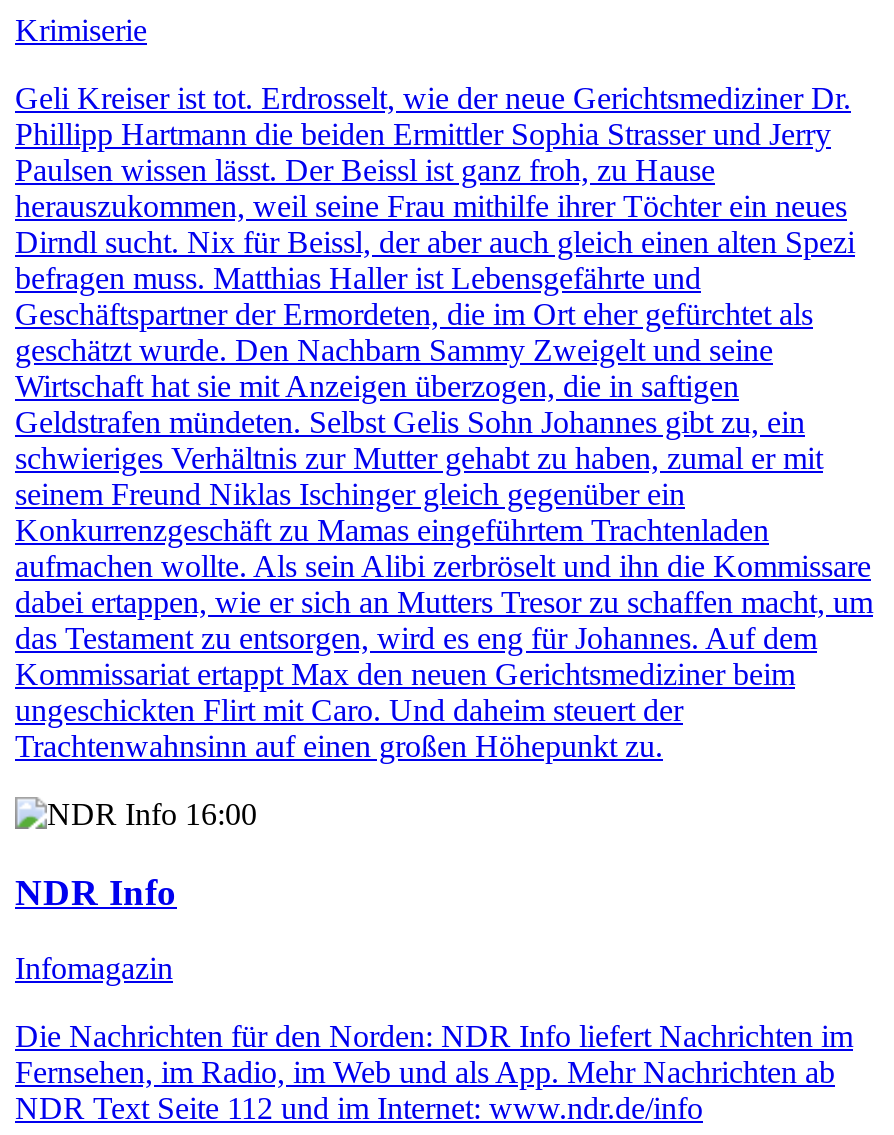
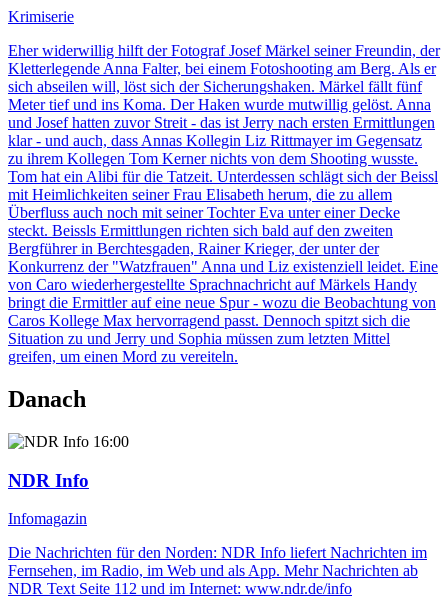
[15,80,873,762] Geli Kreiser ist tot. Erdrosselt, wie der neue Gerichtsmediziner Dr. | Phillipp Hartmann die beiden Ermittler Sophia Strasser und Jerry | Paulsen wissen lässt. Der Beissl ist ganz froh, zu Hause | herauszukommen, weil seine Frau mithilfe ihrer Töchter ein neues | Dirndl sucht. Nix für Beissl, der aber auch gleich einen alten Spezi | befragen muss. Matthias Haller ist Lebensgefährte und | Geschäftspartner der Ermordeten, die im Ort eher gefürchtet als | geschätzt wurde. Den Nachbarn Sammy Zweigelt und seine | Wirtschaft hat sie mit Anzeigen überzogen, die in saftigen | Geldstrafen mündeten. Selbst Gelis Sohn Johannes gibt zu, ein | schwieriges Verhältnis zur Mutter gehabt zu haben, zumal er mit | seinem Freund Niklas Ischinger gleich gegenüber ein | Konkurrenzgeschäft zu Mamas eingeführtem Trachtenladen | aufmachen wollte. Als sein Alibi zerbröselt und ihn die Kommissare | dabei ertappen, wie er sich an Mutters Tresor zu schaffen macht, um | das Testament zu entsorgen, wird es eng für Johannes. Auf dem | Kommissariat ertappt Max den neuen Gerichtsmediziner beim | ungeschickten Flirt mit Caro. Und daheim steuert der | Trachtenwahnsinn auf einen großen Höhepunkt zu. -> [8,42,440,412] Eher widerwillig hilft der Fotograf Josef Märkel seiner Freundin, der | Kletterlegende Anna Falter, bei einem Fotoshooting am Berg. Als er | sich abseilen will, löst sich der Sicherungshaken. Märkel fällt fünf | Meter tief und ins Koma. Der Haken wurde mutwillig gelöst. Anna | und Josef hatten zuvor Streit - das ist Jerry nach ersten Ermittlungen | klar - und auch, dass Annas Kollegin Liz Rittmayer im Gegensatz | zu ihrem Kollegen Tom Kerner nichts von dem Shooting wusste. | Tom hat ein Alibi für die Tatzeit. Unterdessen schlägt sich der Beissl | mit Heimlichkeiten seiner Frau Elisabeth herum, die zu allem | Überfluss auch noch mit seiner Tochter Eva unter einer Decke | steckt. Beissls Ermittlungen richten sich bald auf den zweiten | Bergführer in Berchtesgaden, Rainer Krieger, der unter der | Konkurrenz der "Watzfrauen" Anna und Liz existenziell leidet. Eine | von Caro wiederhergestellte Sprachnachricht auf Märkels Handy | bringt die Ermittler auf eine neue Spur - wozu die Beobachtung von | Caros Kollege Max hervorragend passt. Dennoch spitzt sich die | Situation zu und Jerry und Sophia müssen zum letzten Mittel | greifen, um einen Mord zu vereiteln. | Danach

